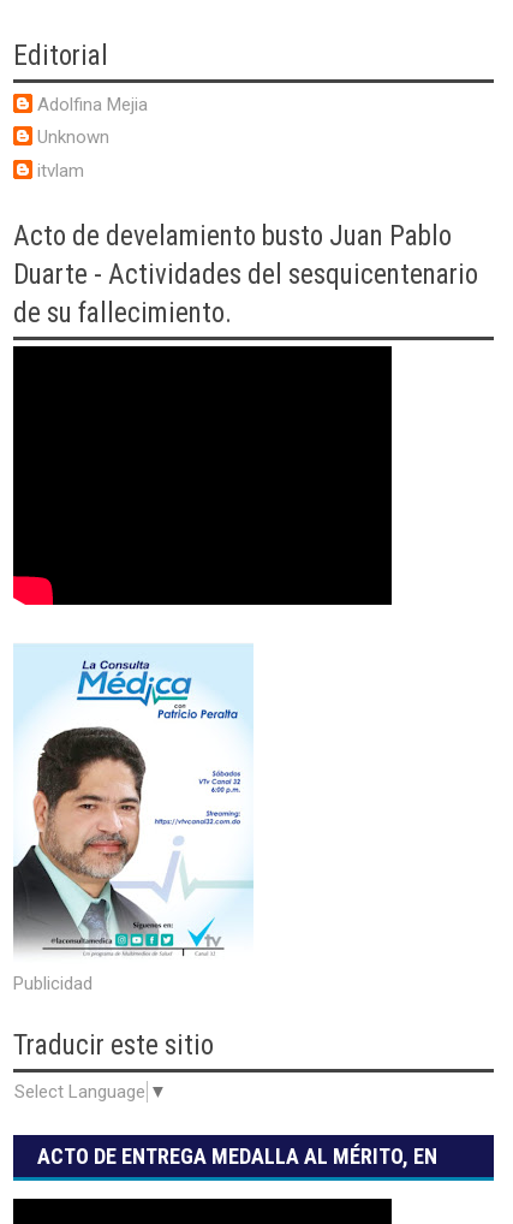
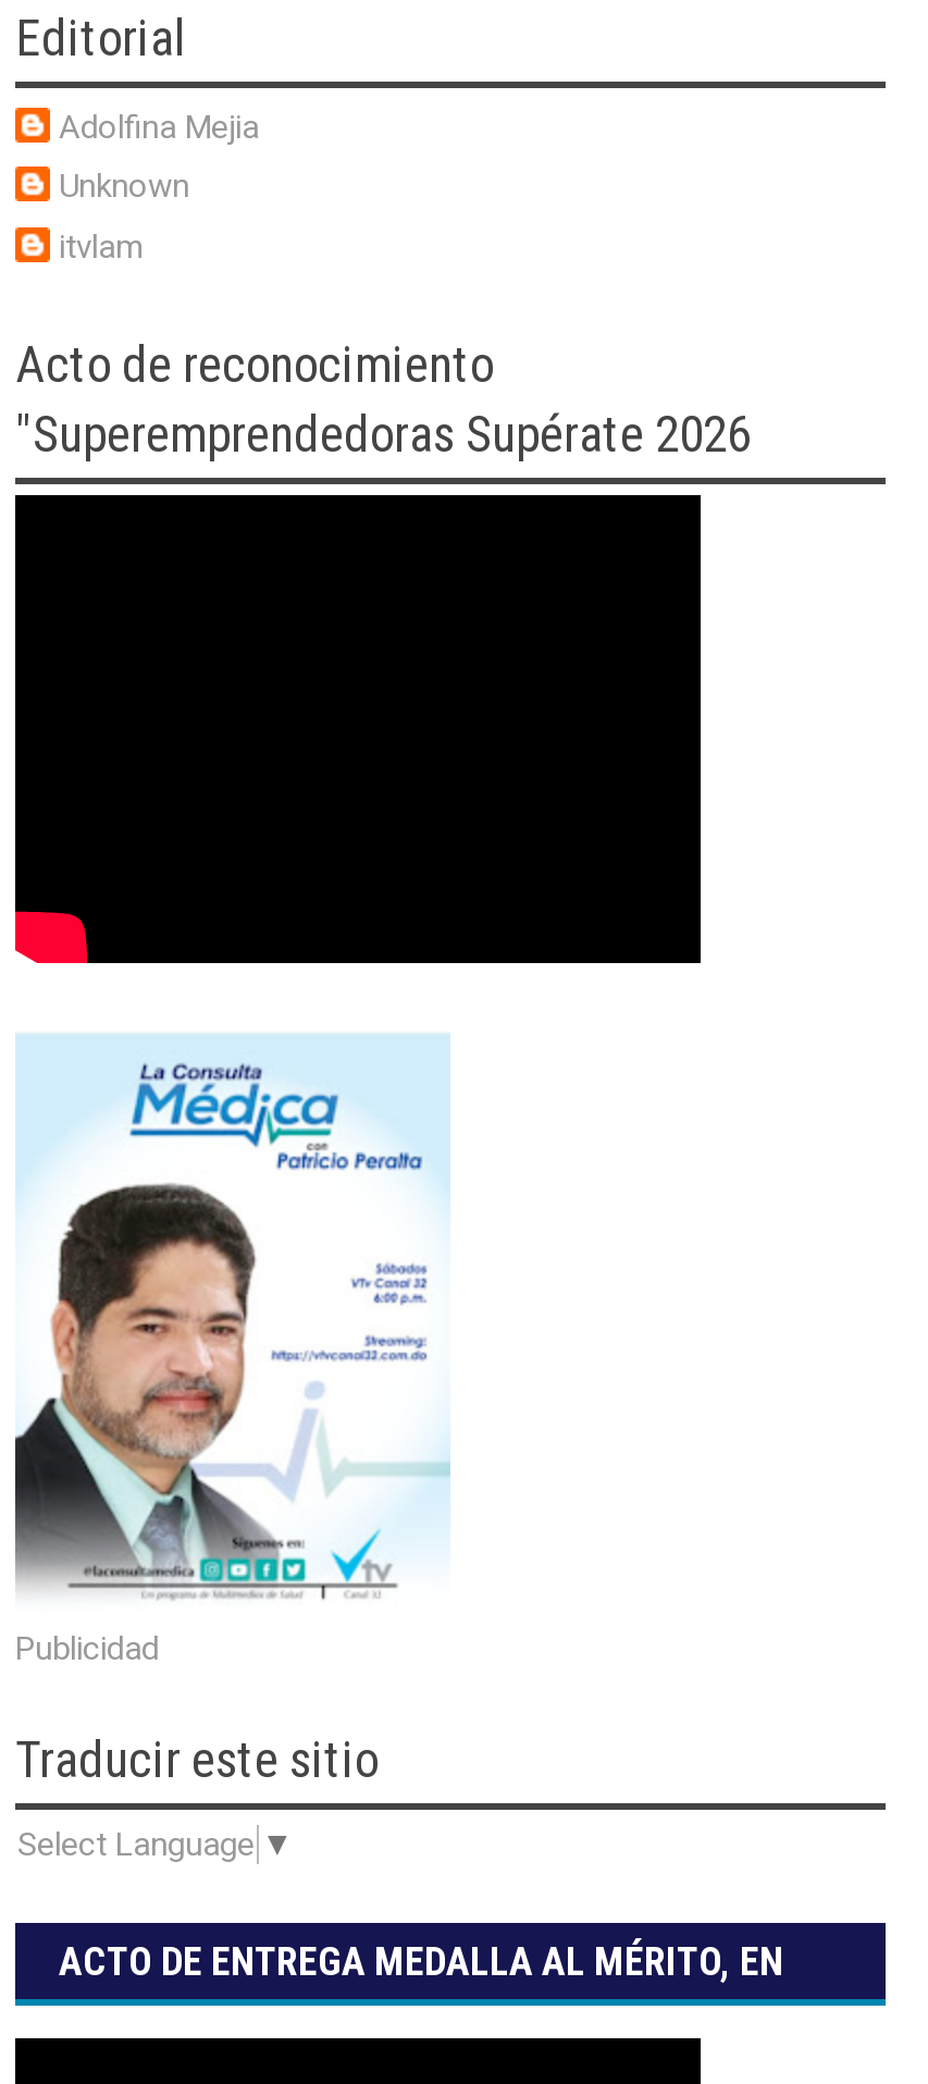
[13,220,478,330] Acto de develamiento busto Juan Pablo | Duarte - Actividades del sesquicentenario | de su fallecimiento. -> [15,337,751,465] Acto de reconocimiento | "Superemprendedoras Supérate 2026

